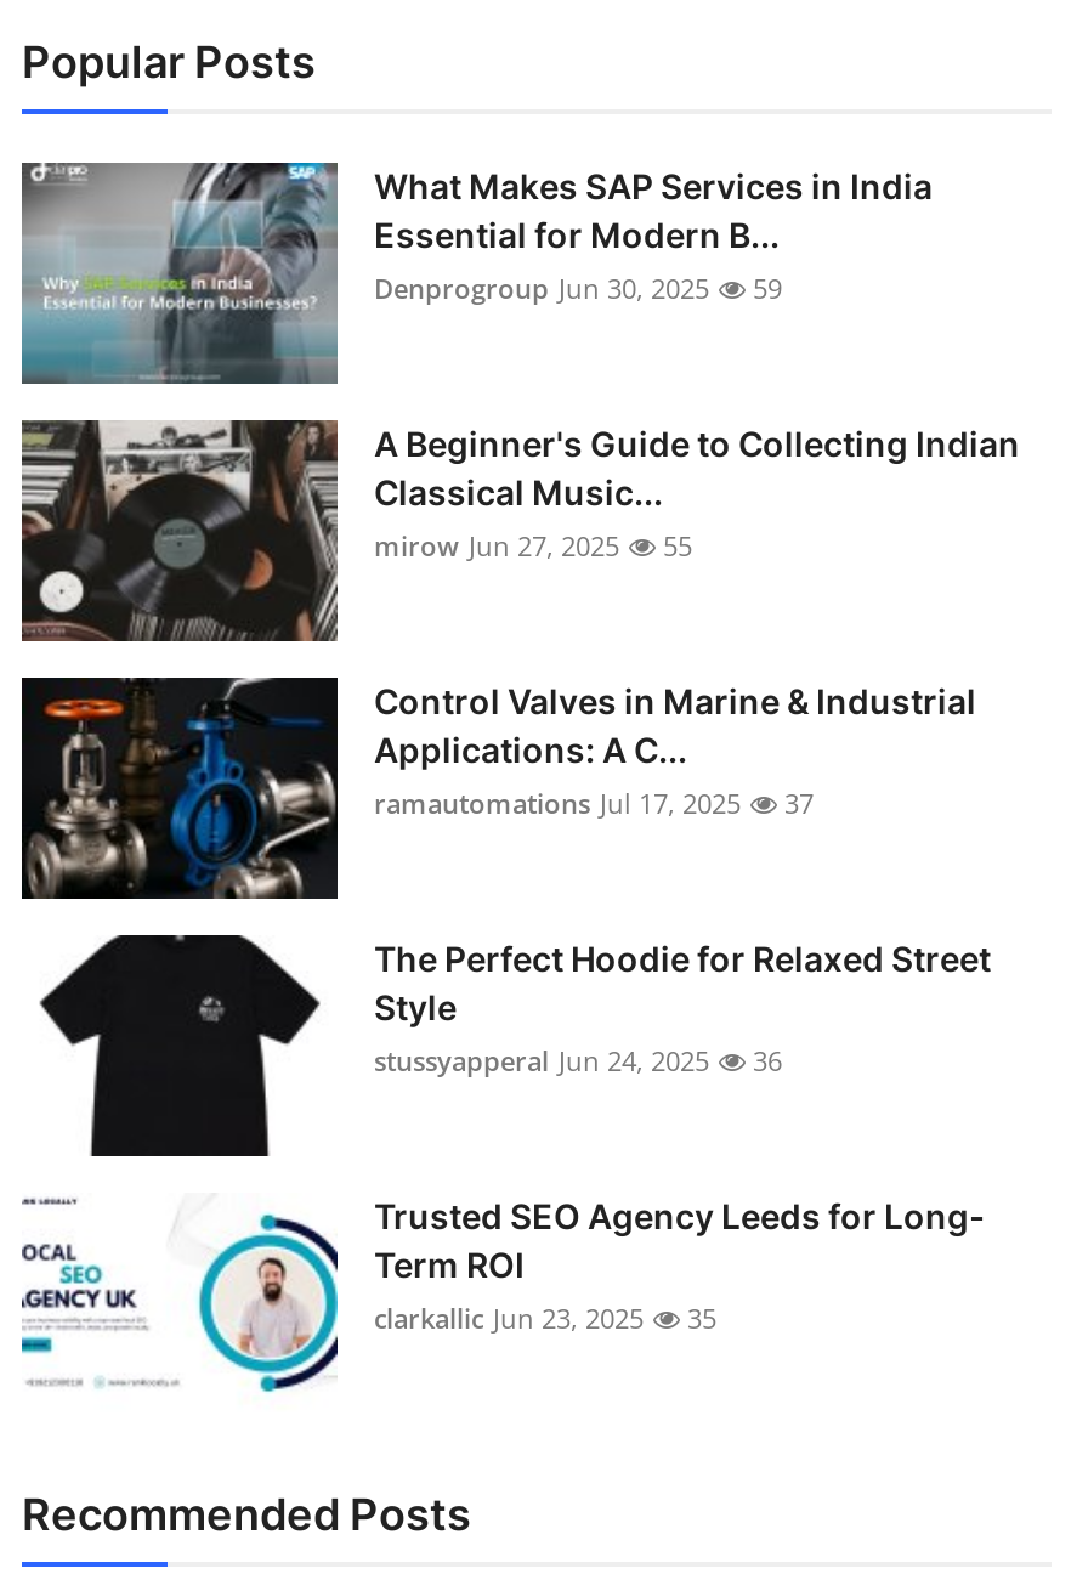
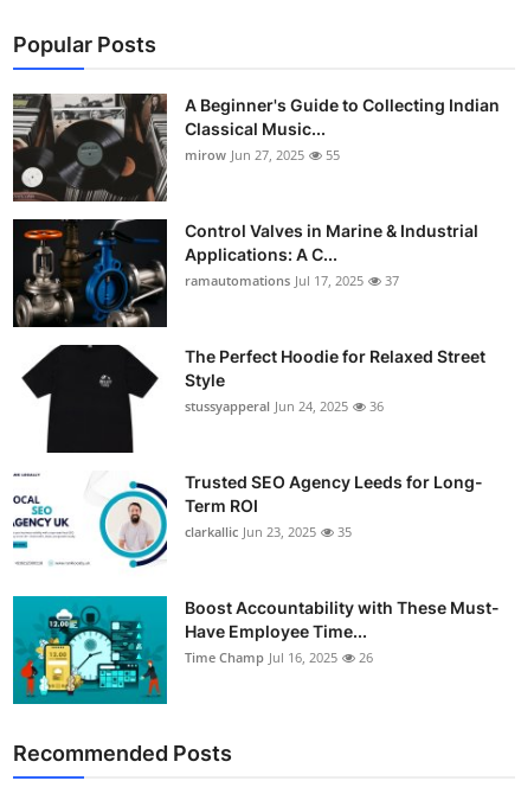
[19,160,933,386] [image] | What Makes SAP Services in India | Essential for Modern B... | Denprogroup Jun 30, 2025 | 59 -> none
moved [17,418,1020,1337] -> [11,92,500,541]: [image] | A Beginner's Guide to Collecting Indian | Classical Music... | ... | clarkallic Jun 23, 2025 | 35
none -> [12,595,500,705] [image] | Boost Accountability with These Must- | Have Employee Time... | Time Champ Jul 16, 2025 | 26

